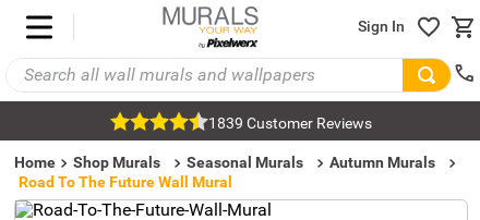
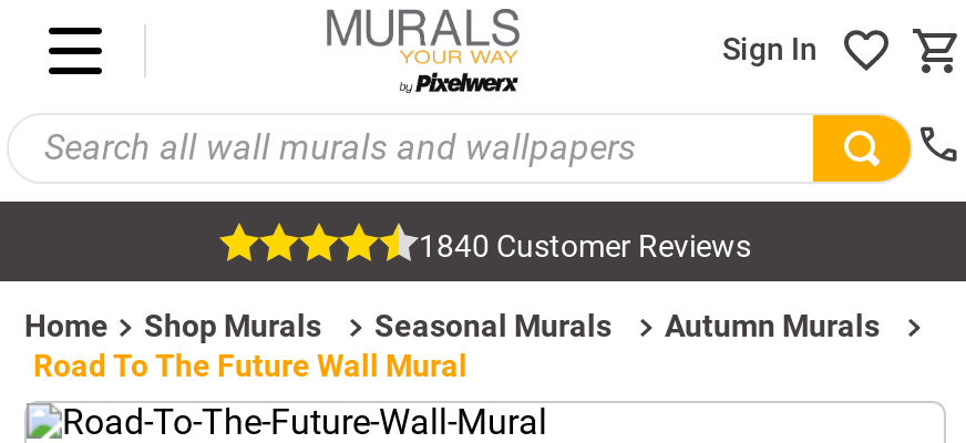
[208,114,372,132] 1839 Customer Reviews -> [419,228,751,264] 1840 Customer Reviews

